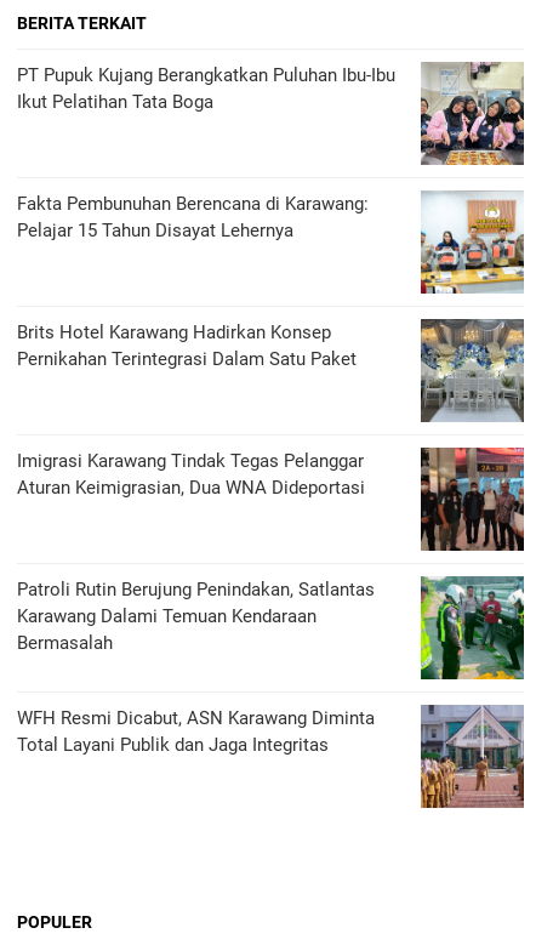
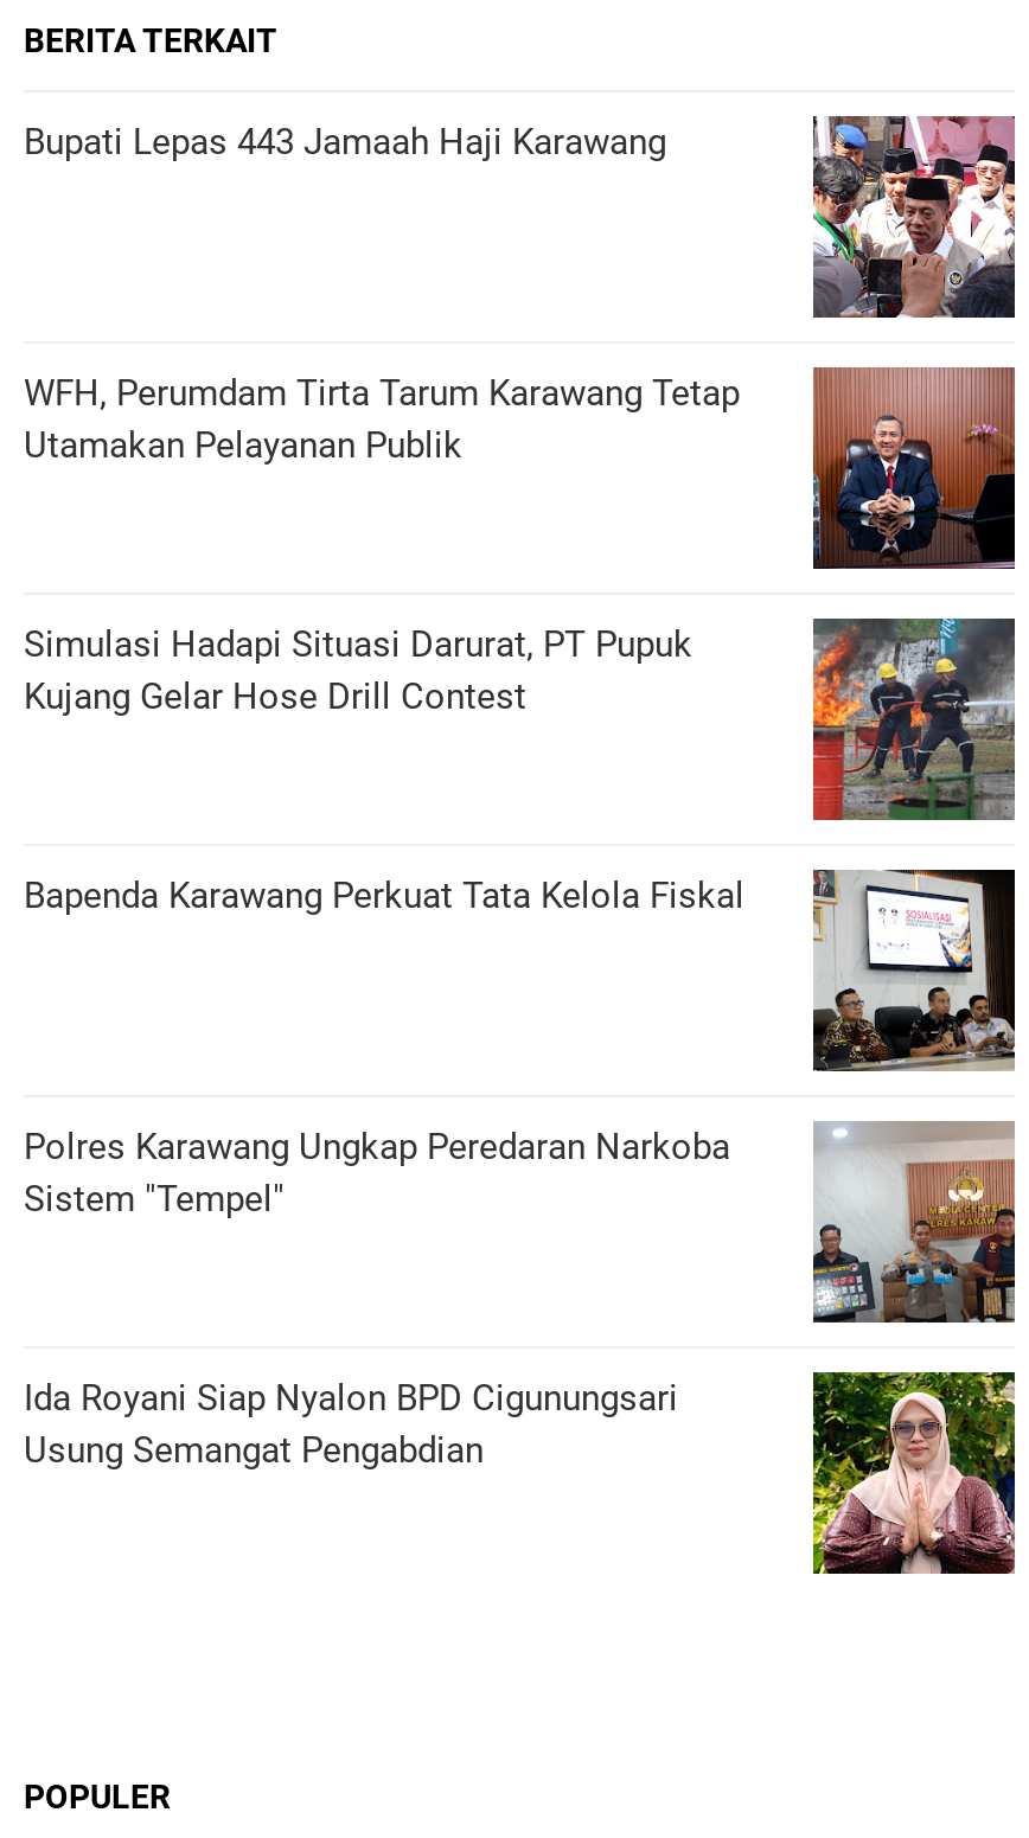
[17,64,395,112] PT Pupuk Kujang Berangkatkan Puluhan Ibu-Ibu | Ikut Pelatihan Tata Boga -> [24,120,666,162] Bupati Lepas 443 Jamaah Haji Karawang
[420,62,525,166] [image] -> [813,116,1017,320] [image]
[17,192,369,241] Fakta Pembunuhan Berencana di Karawang: | Pelajar 15 Tahun Disayat Lehernya -> [24,371,740,466] WFH, Perumdam Tirta Tarum Karawang Tetap | Utamakan Pelayanan Publik
[420,192,525,295] [image] -> [811,367,1017,571] [image]
[17,321,357,369] Brits Hotel Karawang Hadirkan Konsep | Pernikahan Terintegrasi Dalam Satu Paket -> [24,622,692,717] Simulasi Hadapi Situasi Darurat, PT Pupuk | Kujang Gelar Hose Drill Contest
[420,319,524,423] [image] -> [811,619,1015,822] [image]
[17,449,365,498] Imigrasi Karawang Tindak Tegas Pelanggar | Aturan Keimigrasian, Dua WNA Dideportasi -> [24,873,744,916] Bapenda Karawang Perkuat Tata Kelola Fiskal
[420,446,525,552] [image] -> [811,867,1017,1074] [image]
[17,575,525,681] [image] | Patroli Rutin Berujung Penindakan, Satlantas | Karawang Dalami Temuan Kendaraan | Bermasalah -> [24,1121,1017,1325] [image] | Polres Karawang Ungkap Peredaran Narkoba | Sistem "Tempel"
[17,707,375,755] WFH Resmi Dicabut, ASN Karawang Diminta | Total Layani Publik dan Jaga Integritas -> [24,1376,678,1471] Ida Royani Siap Nyalon BPD Cigunungsari | Usung Semangat Pengabdian
[420,704,525,809] [image] -> [811,1370,1017,1576] [image]

